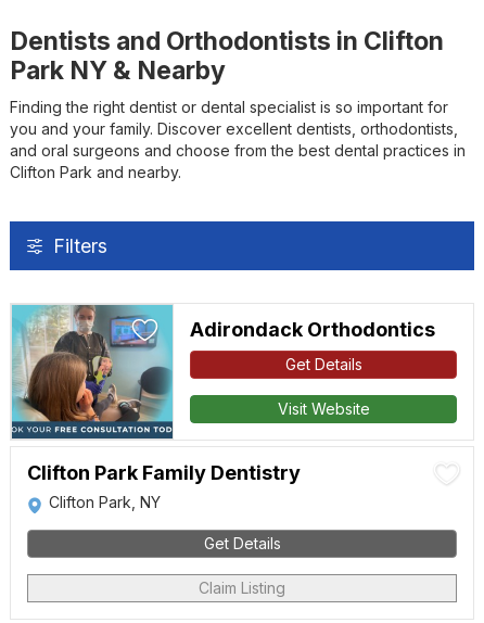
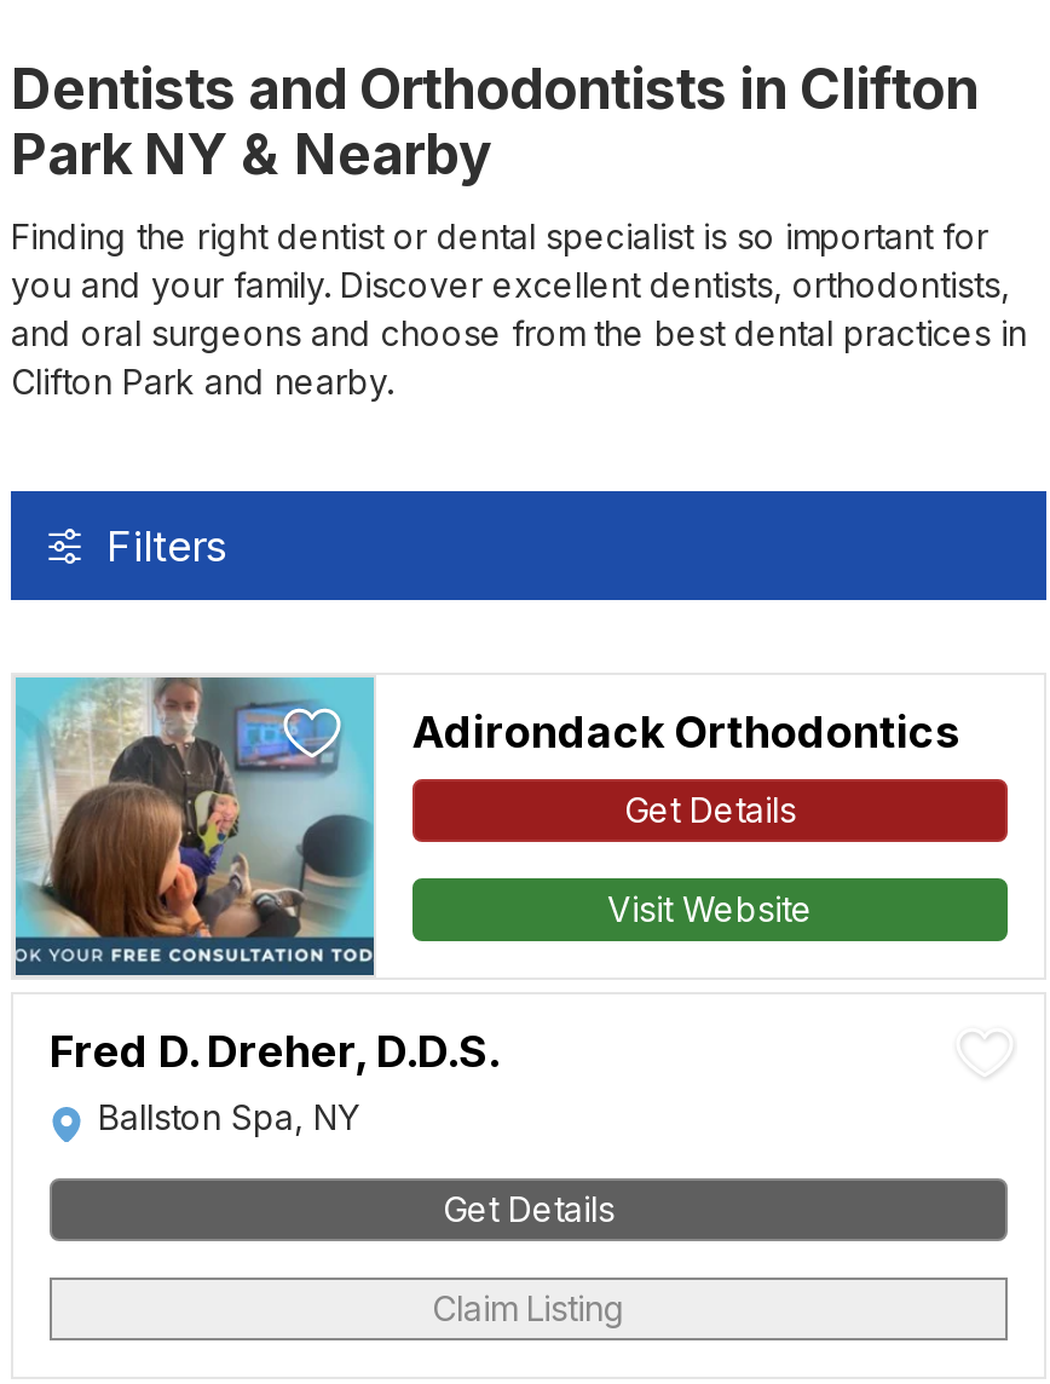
[27,461,301,511] Clifton Park Family Dentistry | Clifton Park, NY -> [50,1026,500,1137] Fred D. Dreher, D.D.S. | Ballston Spa, NY

